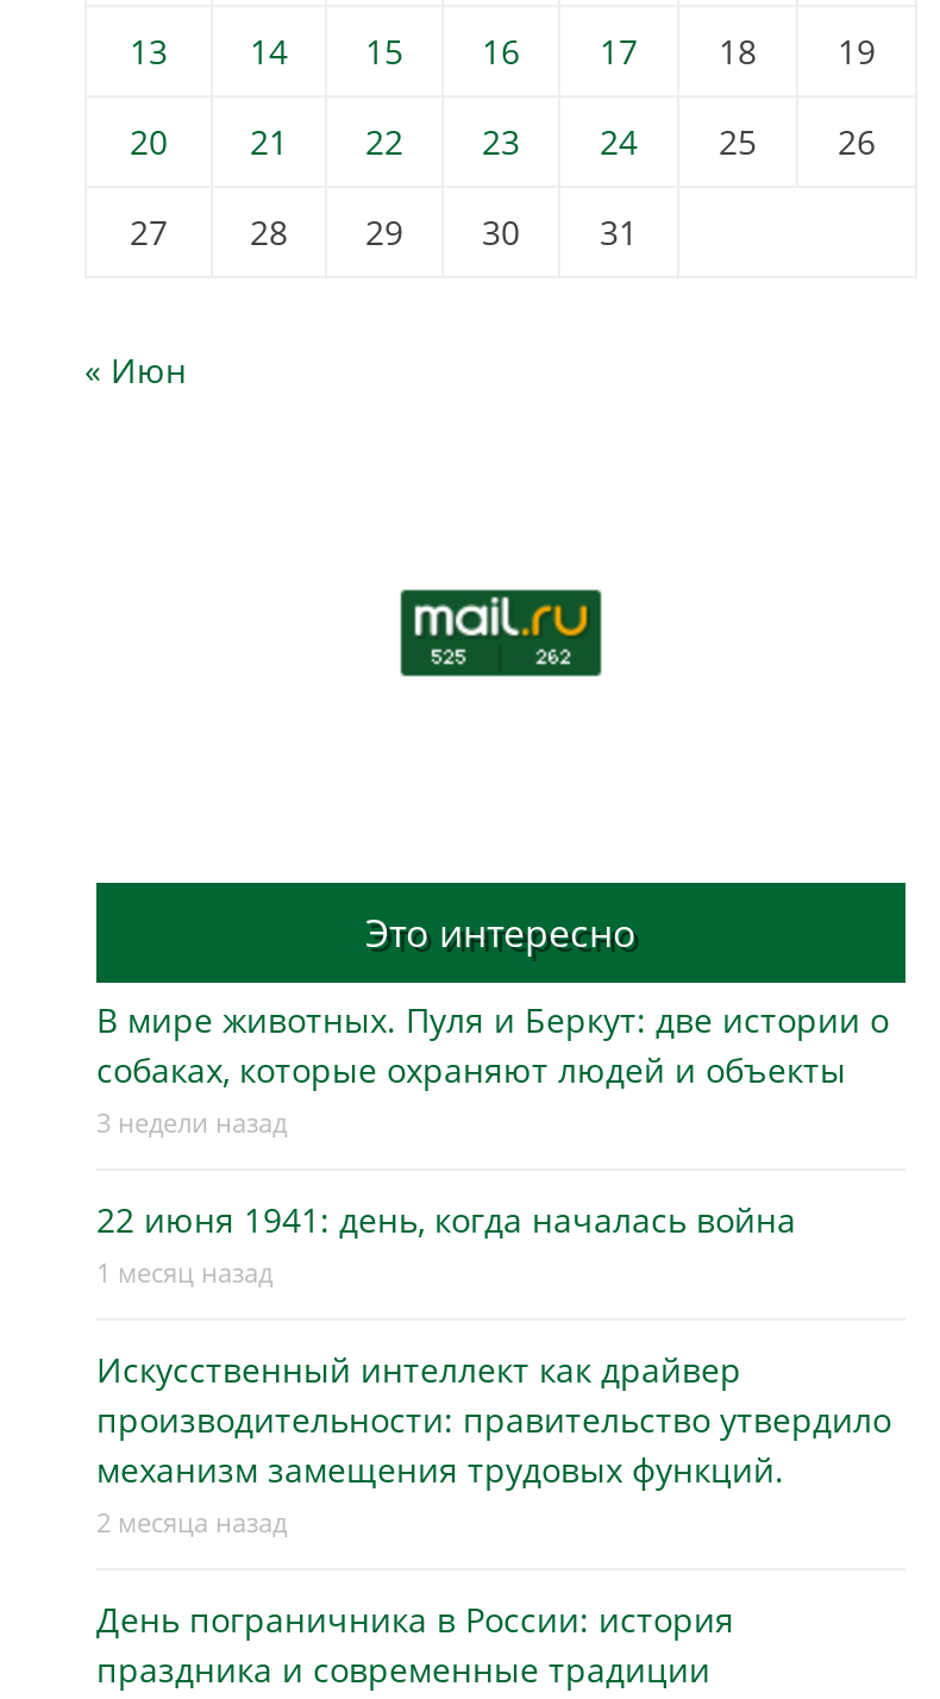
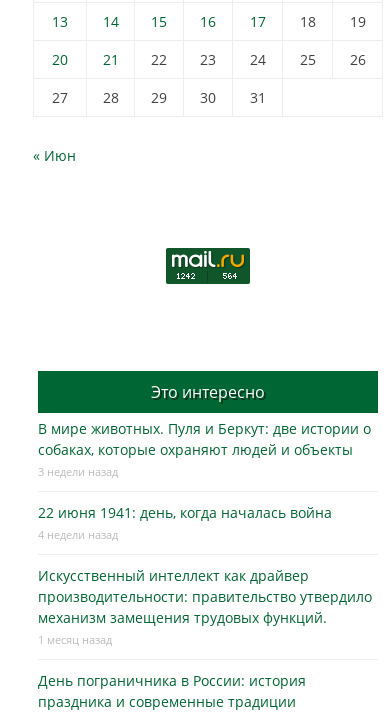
[96,1254,272,1290] 1 месяц назад -> [38,527,118,542] 4 недели назад
[96,1504,287,1540] 2 месяца назад -> [38,632,112,647] 1 месяц назад

